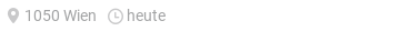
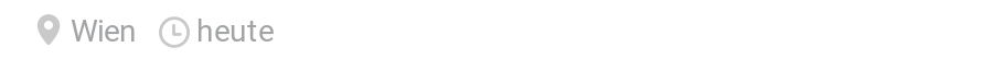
[21,7,97,24] 1050 Wien -> [64,13,137,48] Wien

